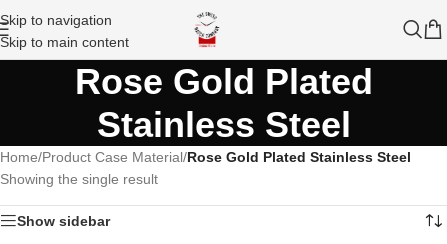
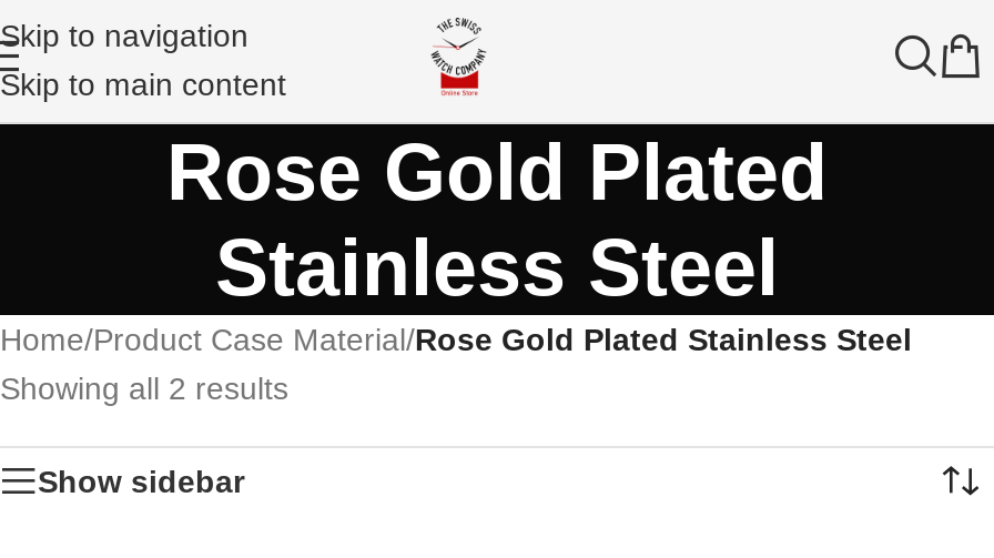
[0,171,158,187] Showing the single result -> [0,371,288,406] Showing all 2 results

